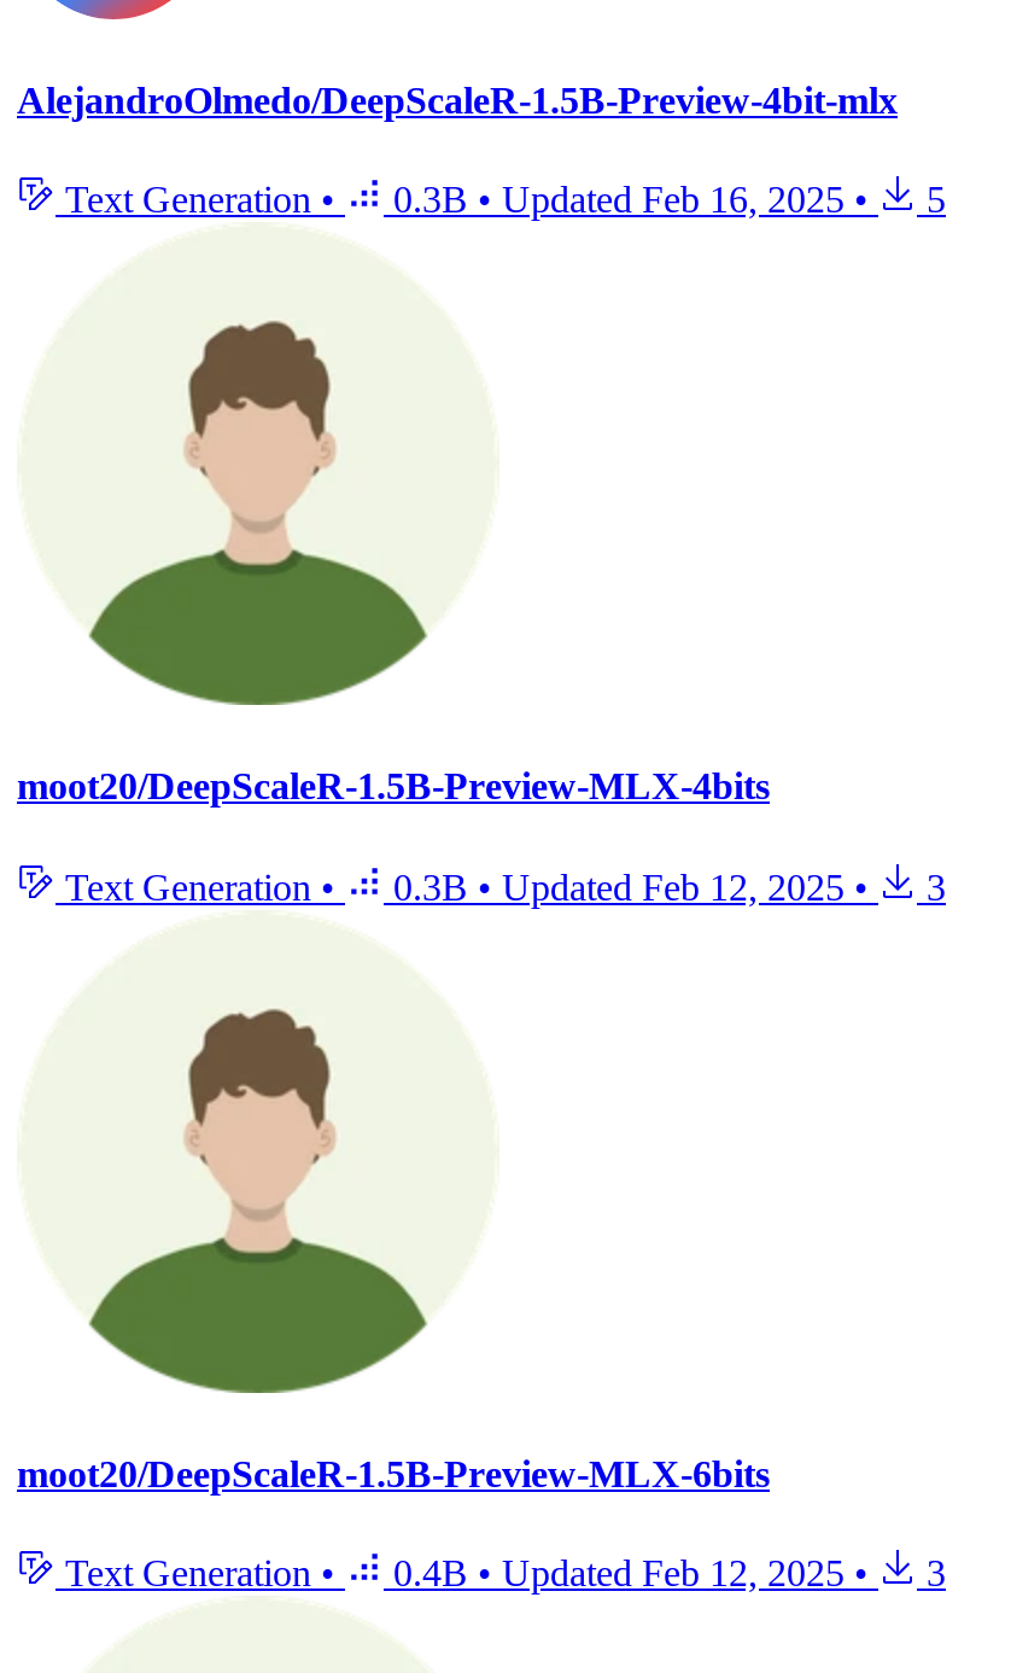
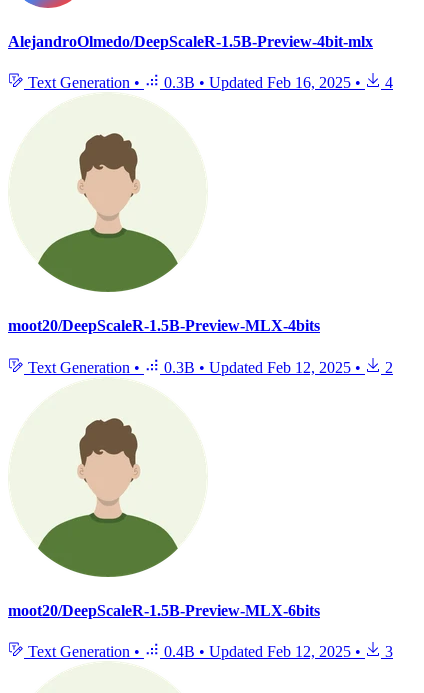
[55,179,946,220] Text Generation • 0.3B • Updated Feb 16, 2025 • 5 -> [24,74,393,91] Text Generation • 0.3B • Updated Feb 16, 2025 • 4
[55,866,946,907] Text Generation • 0.3B • Updated Feb 12, 2025 • 3 -> [24,359,393,376] Text Generation • 0.3B • Updated Feb 12, 2025 • 2

